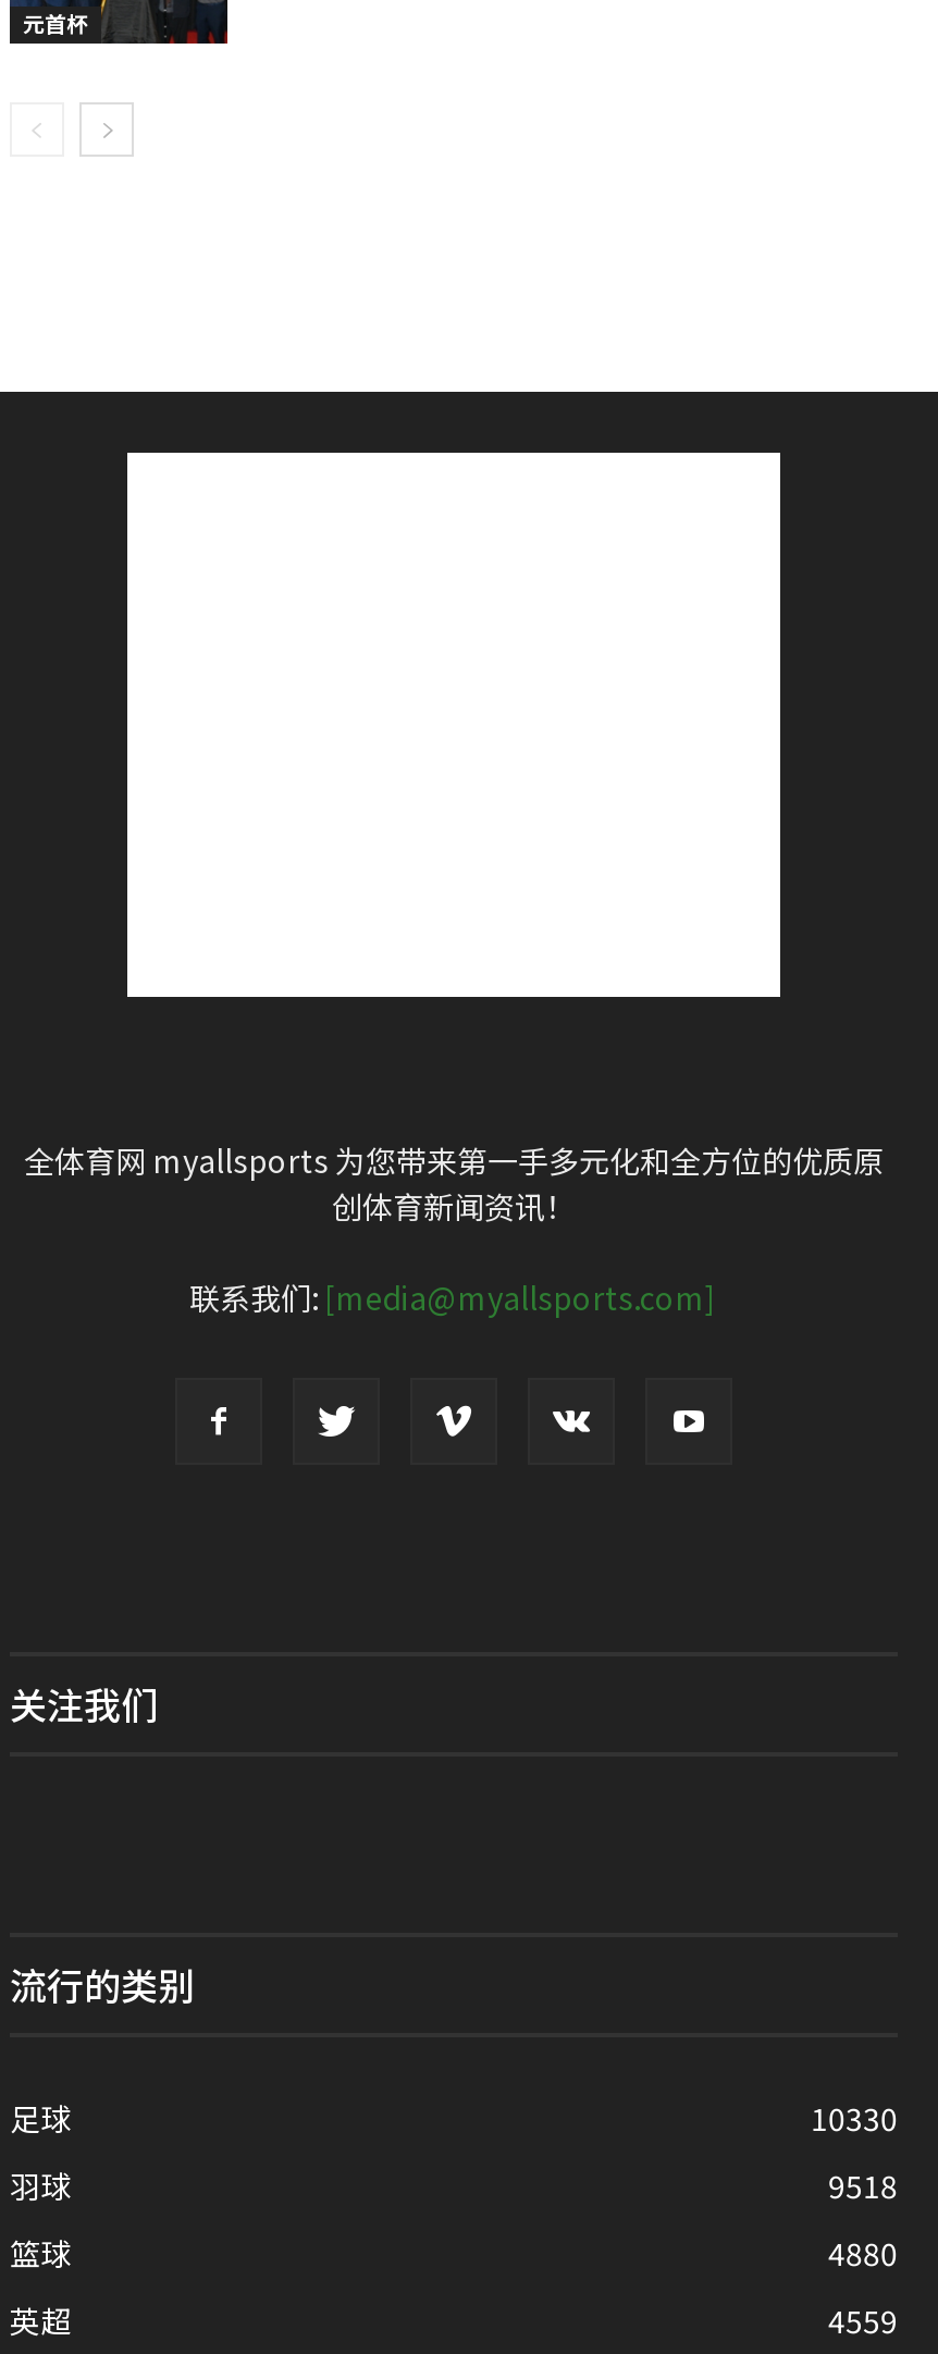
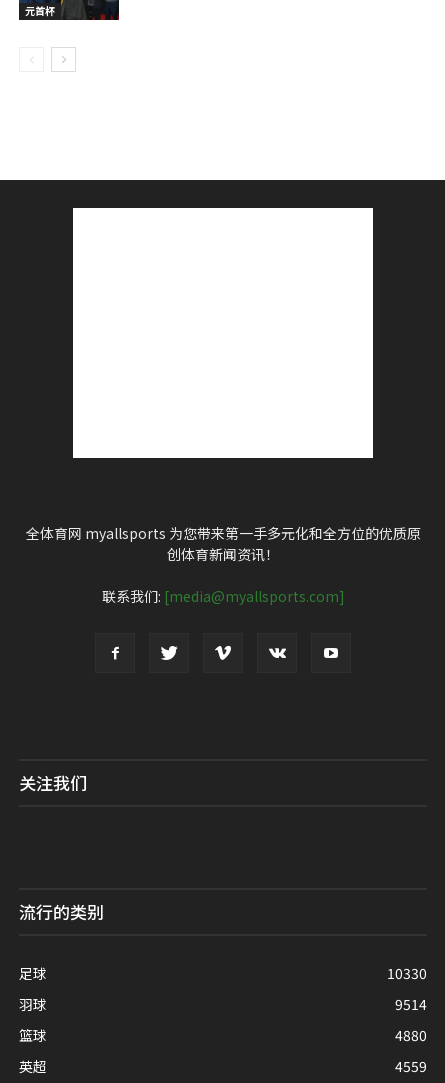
[828,2164,898,2207] 9518 -> [395,994,427,1014] 9514

